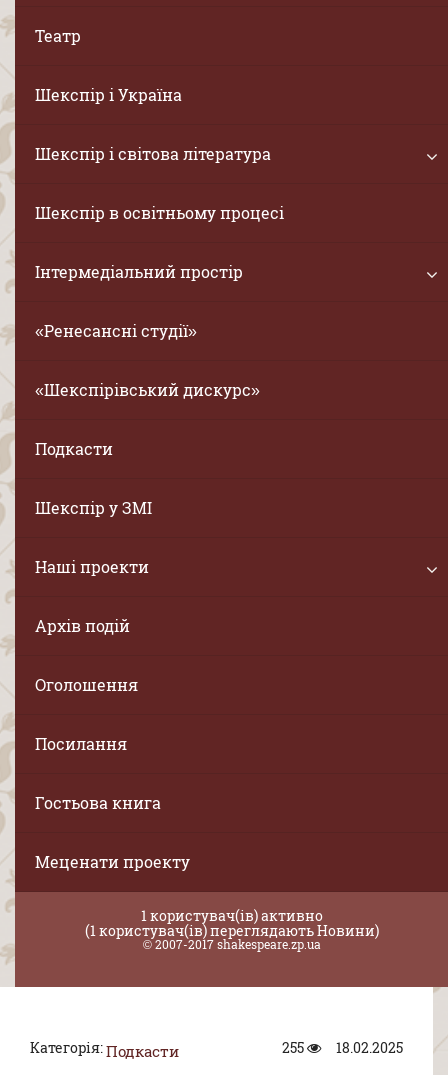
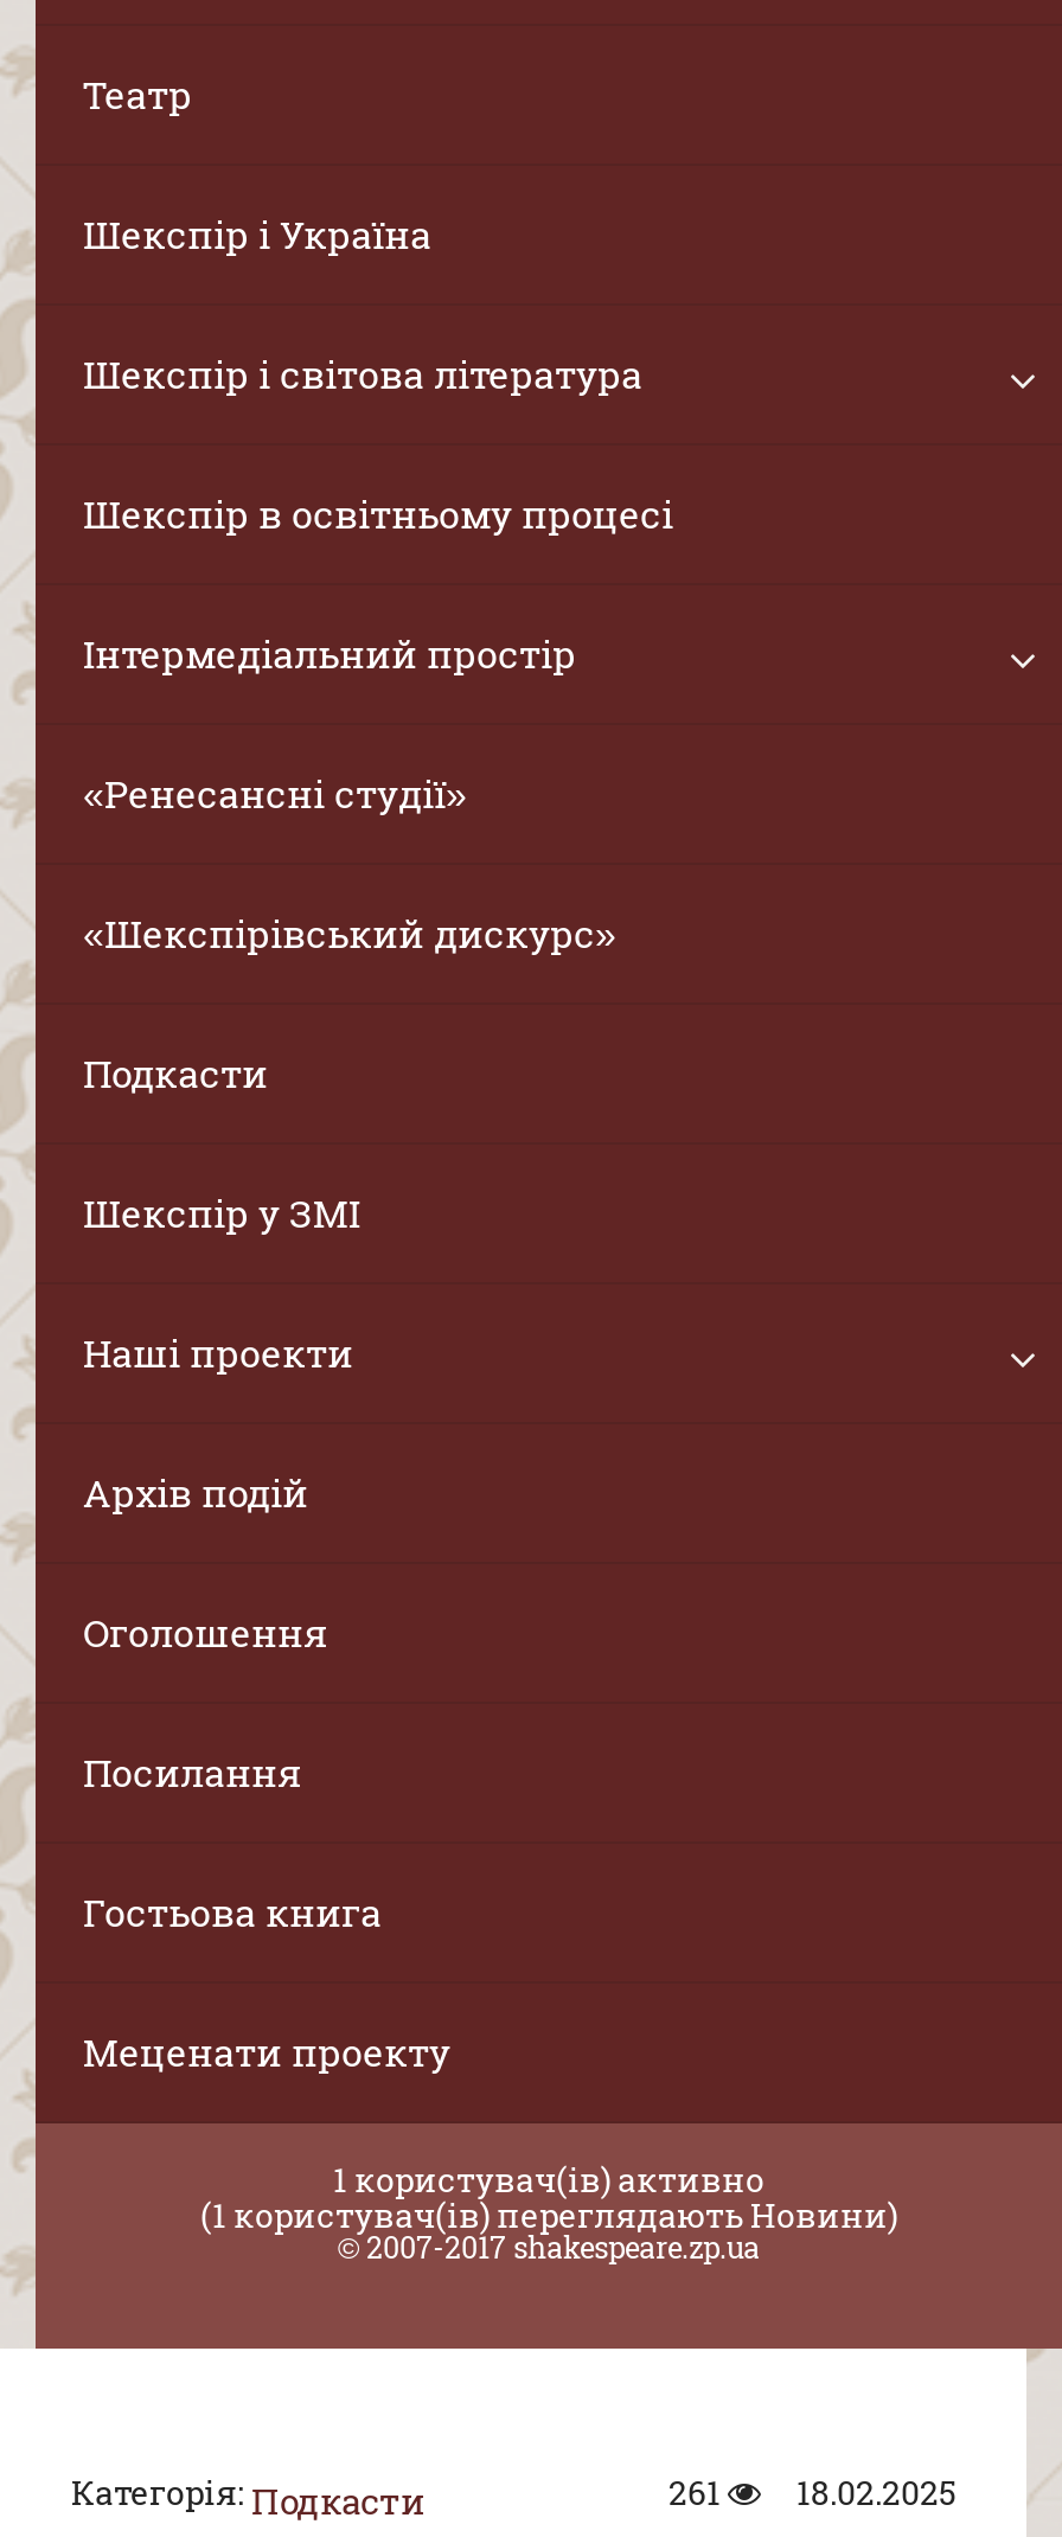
[282,1038,403,1057] 255 18.02.2025 -> [668,2469,955,2514] 261 18.02.2025

